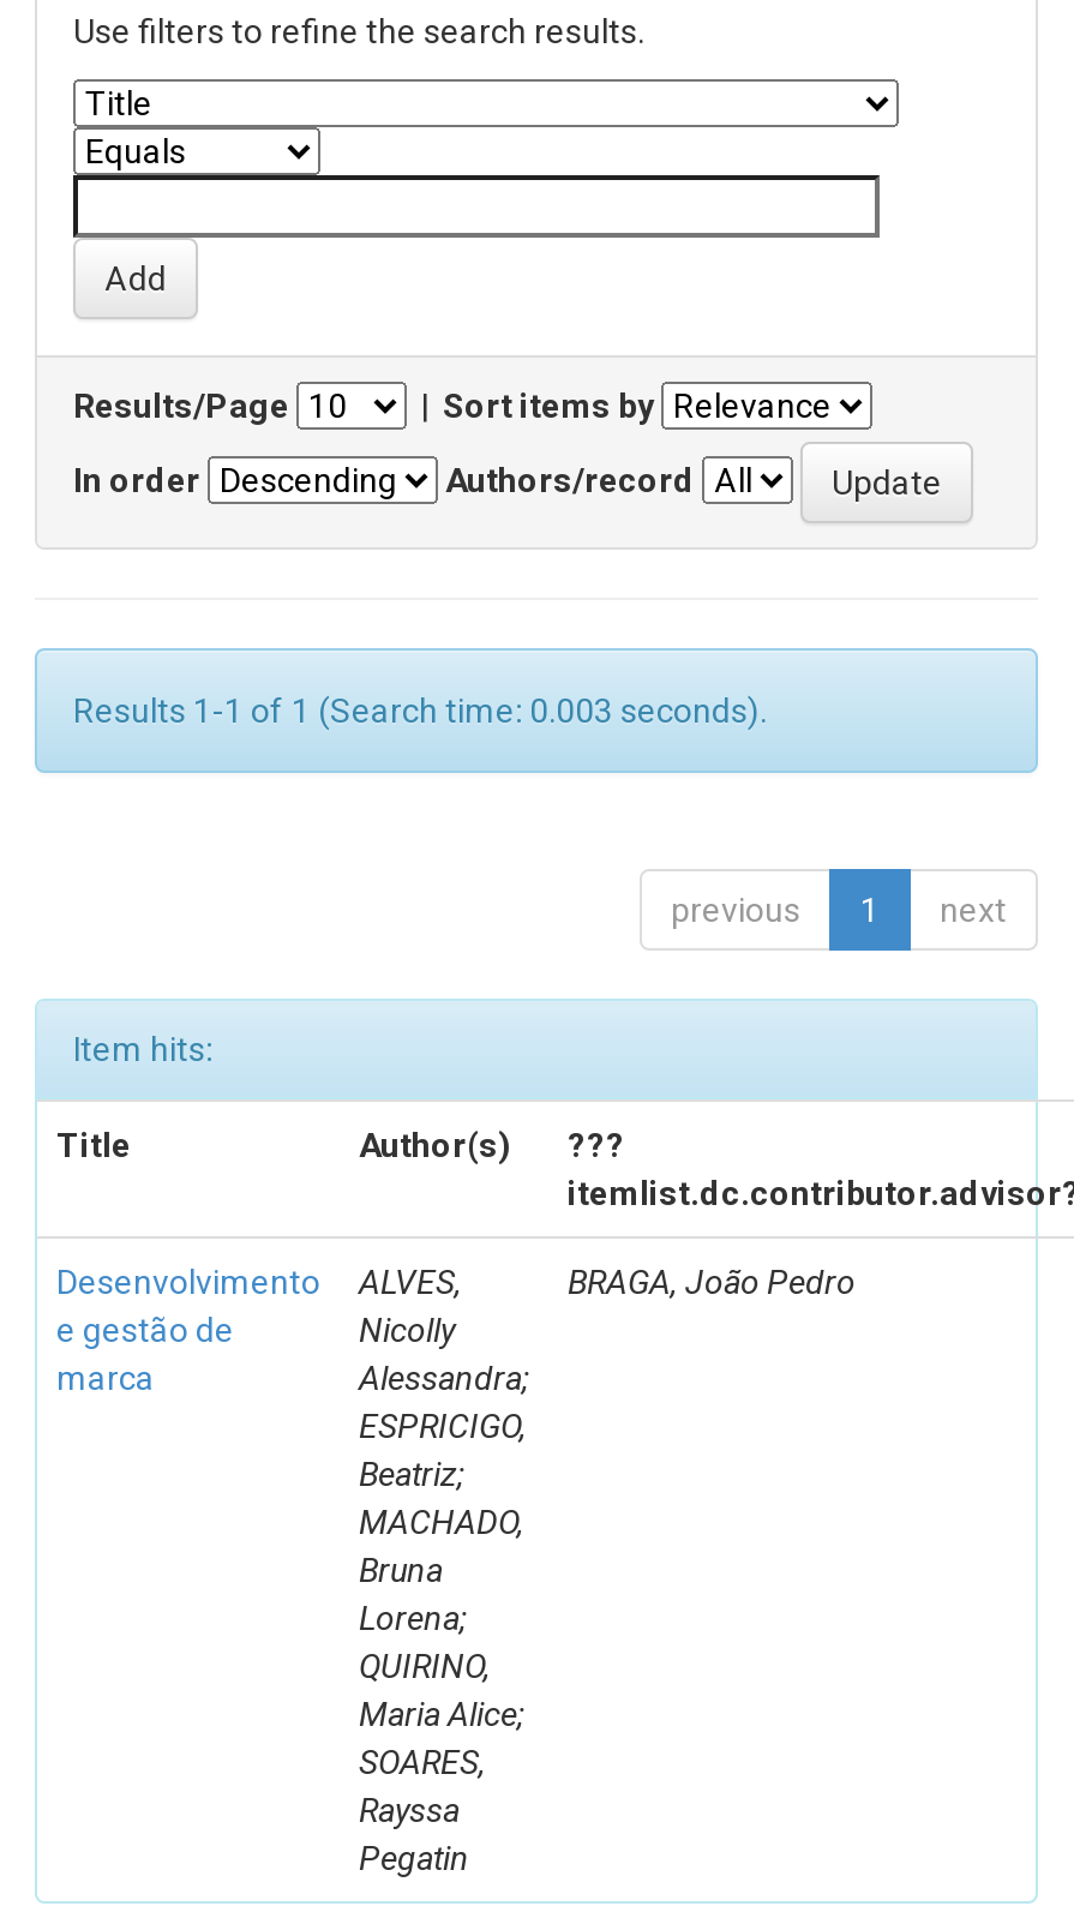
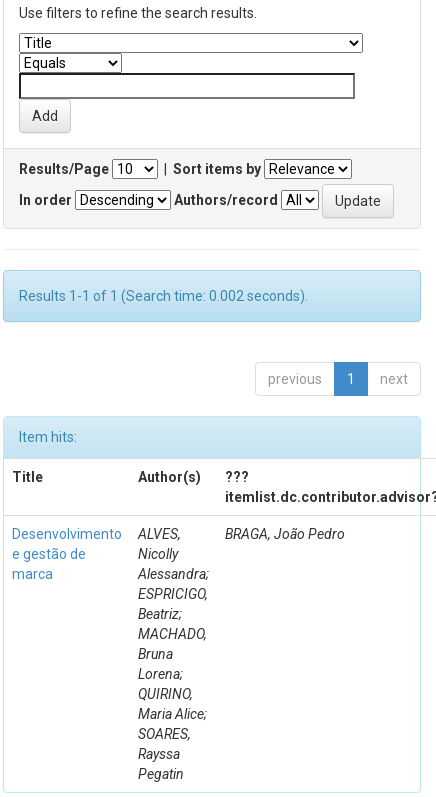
[73,691,767,730] Results 1-1 of 1 (Search time: 0.003 seconds). -> [19,288,308,304] Results 1-1 of 1 (Search time: 0.002 seconds).

